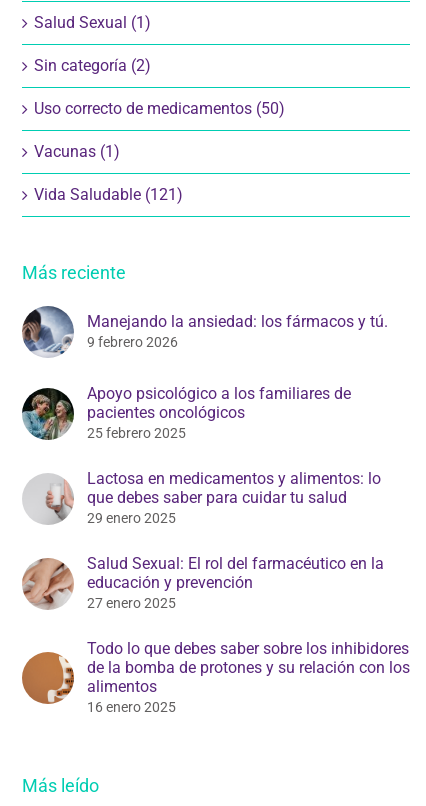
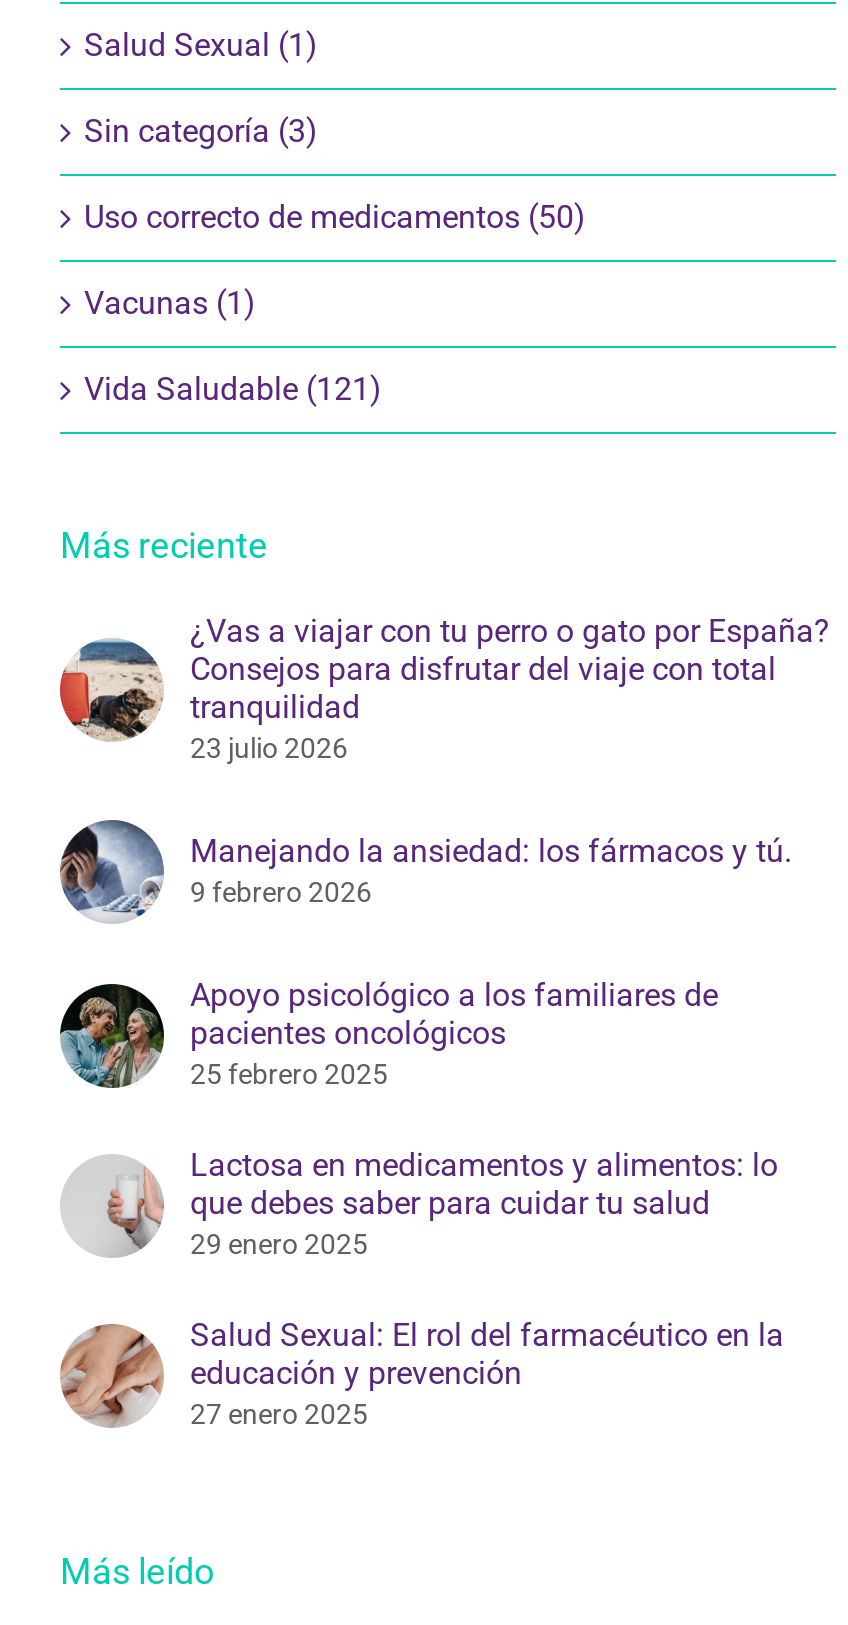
[34,56,151,75] Sin categoría (2) -> [84,113,318,151] Sin categoría (3)
none -> [58,613,830,765] [image] | ¿Vas a viajar con tu perro o gato por España? | Consejos para disfrutar del viaje con total | tranquilidad | 23 julio 2026
moved [21,305,388,611] -> [58,818,792,1431]: [image] | Manejando la ansiedad: los fármacos y tú. | 9 febrero 2026 | ... | educación y prevención | 27 enero 2025
[21,639,410,715] [image] | Todo lo que debes saber sobre los inhibidores | de la bomba de protones y su relación con los | alimentos | 16 enero 2025 -> none

